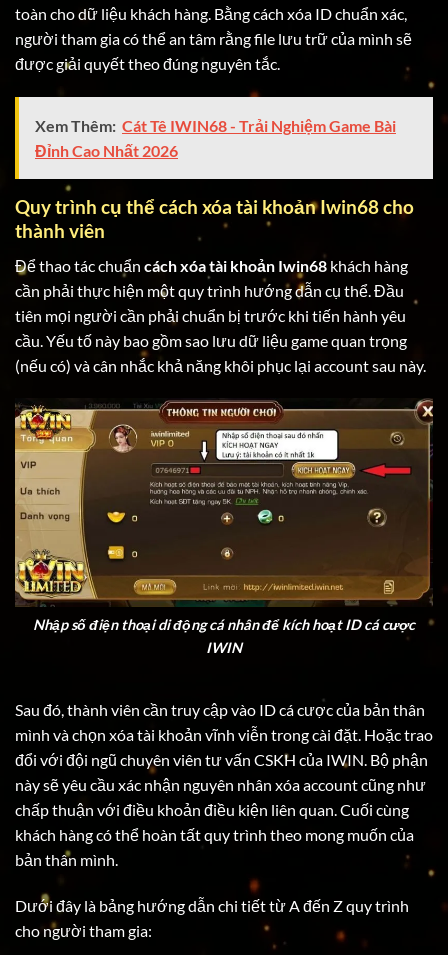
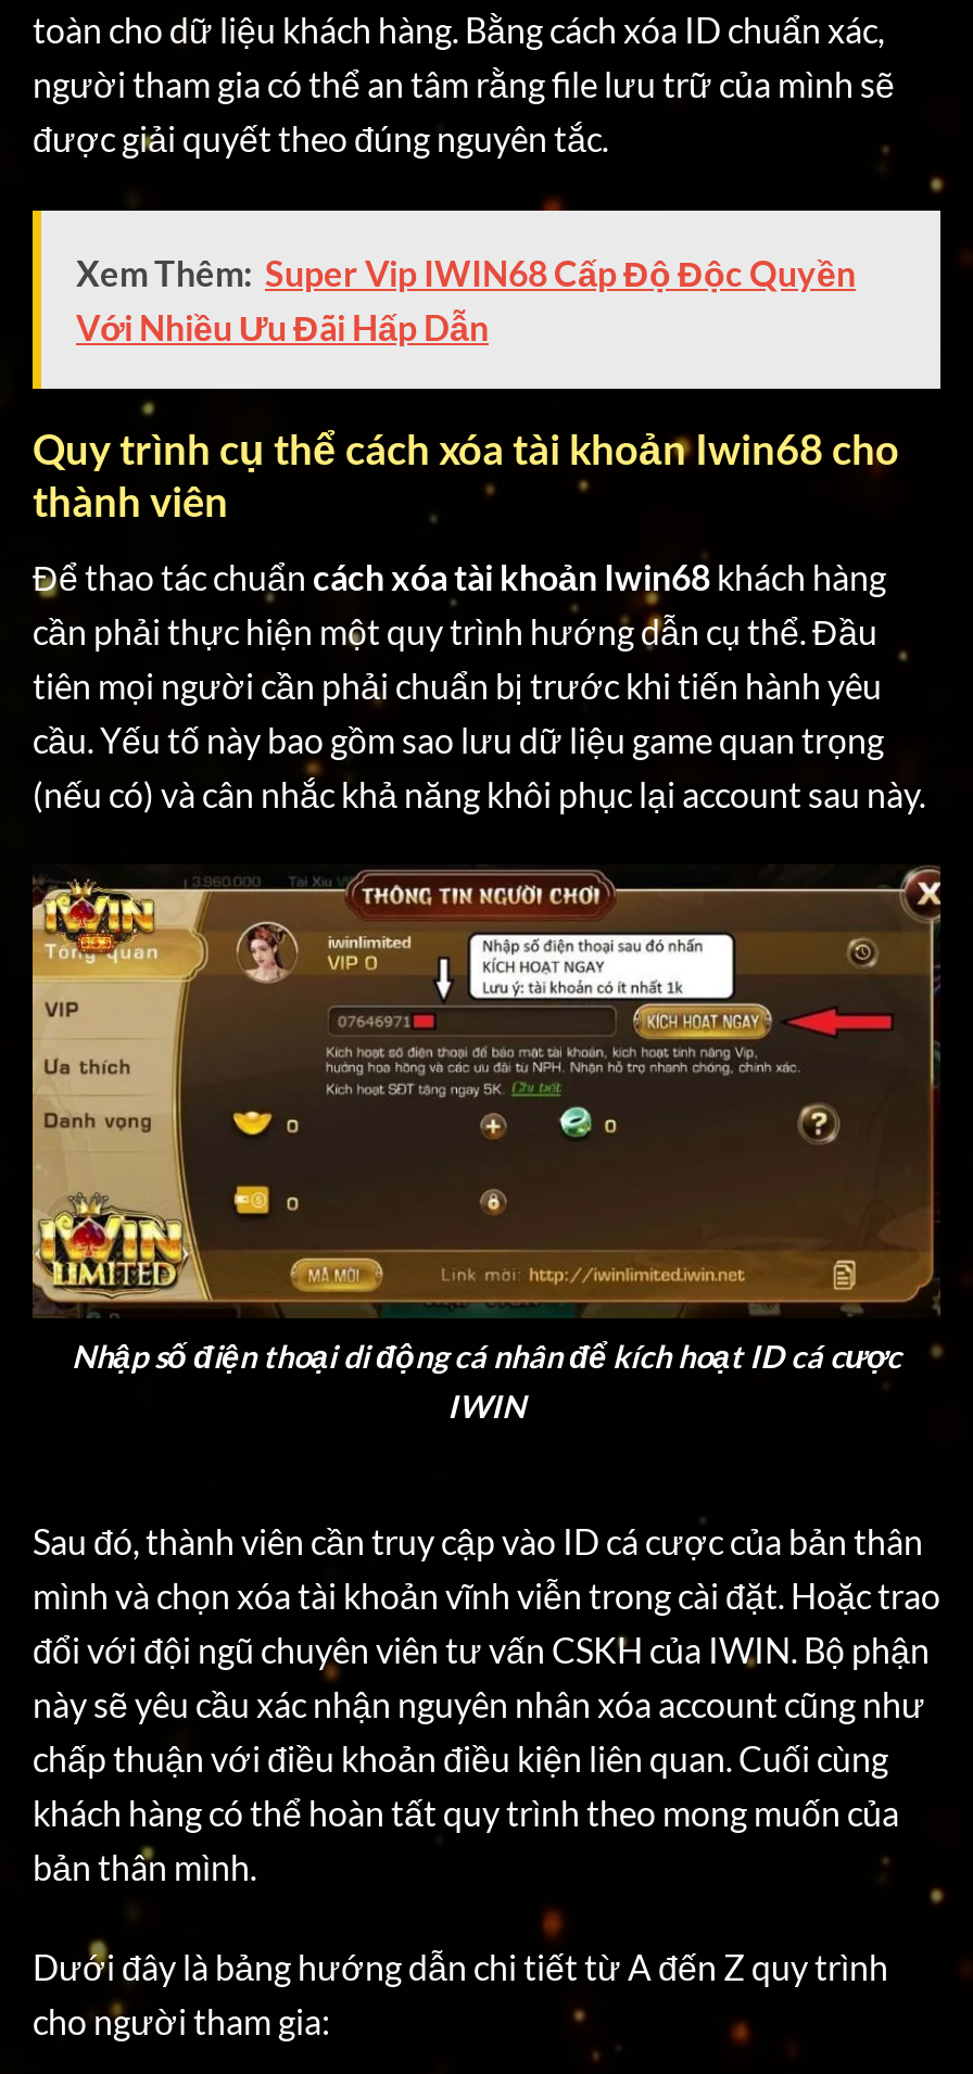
[35,116,396,160] Xem Thêm: Cát Tê IWIN68 - Trải Nghiệm Game Bài | Đỉnh Cao Nhất 2026 -> [76,252,856,348] Xem Thêm: Super Vip IWIN68 Cấp Độ Độc Quyền | Với Nhiều Ưu Đãi Hấp Dẫn

